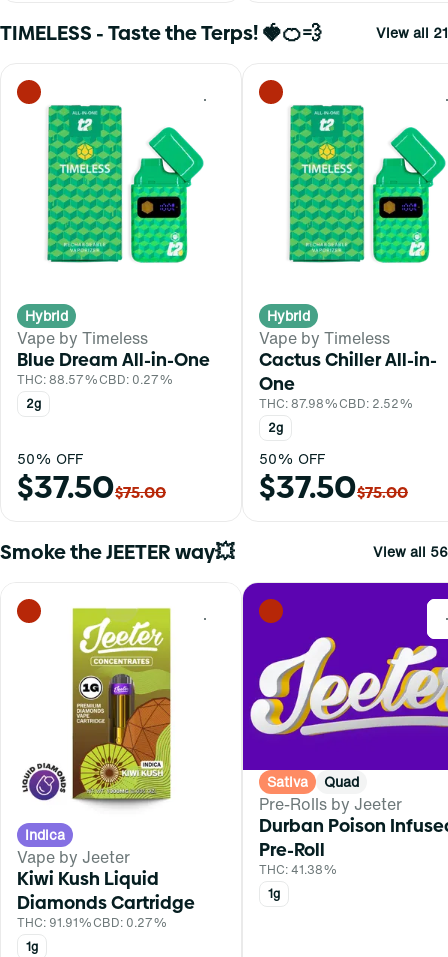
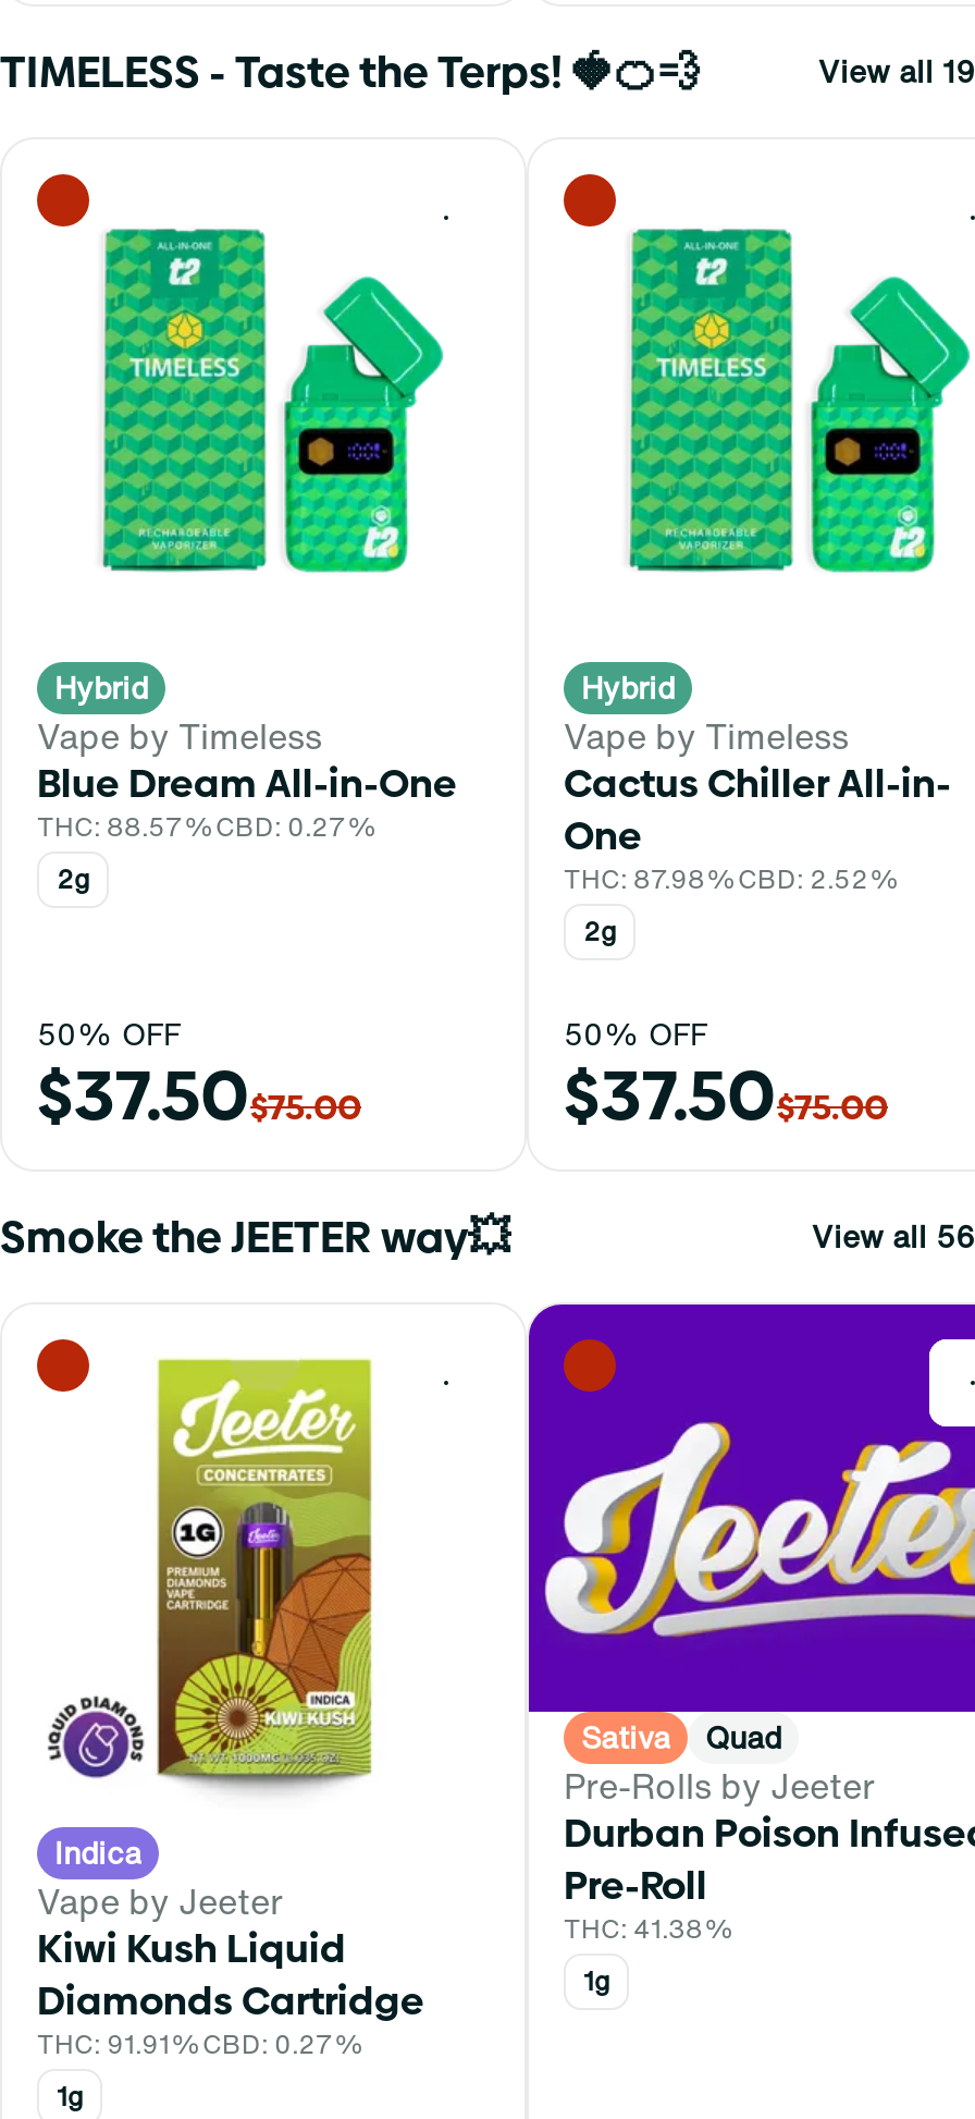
[376,22,448,43] View all 21 -> [818,48,975,94] View all 19

